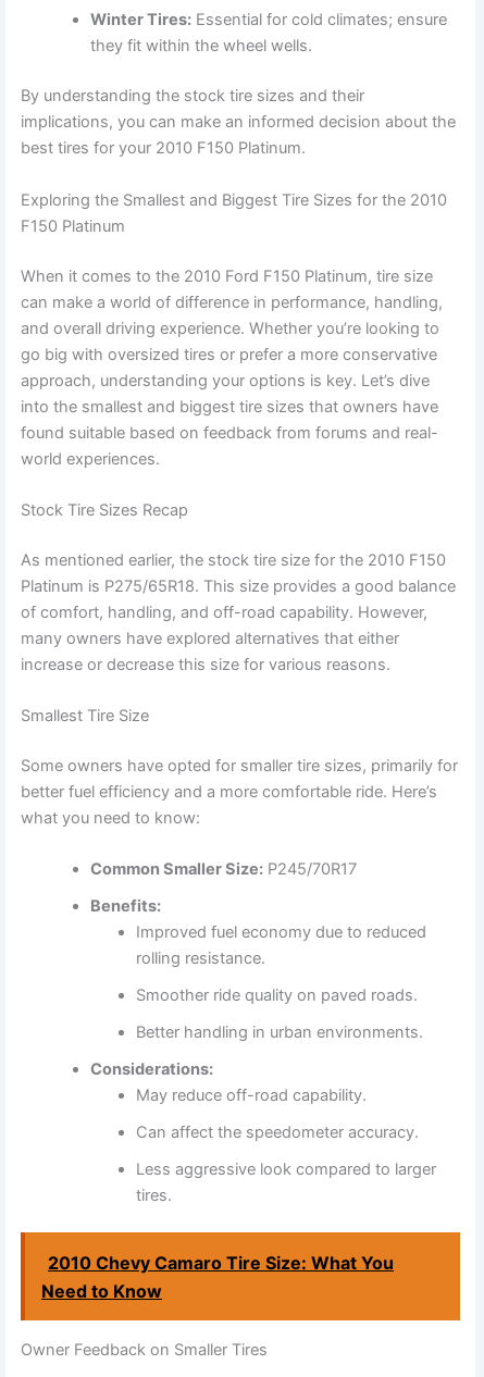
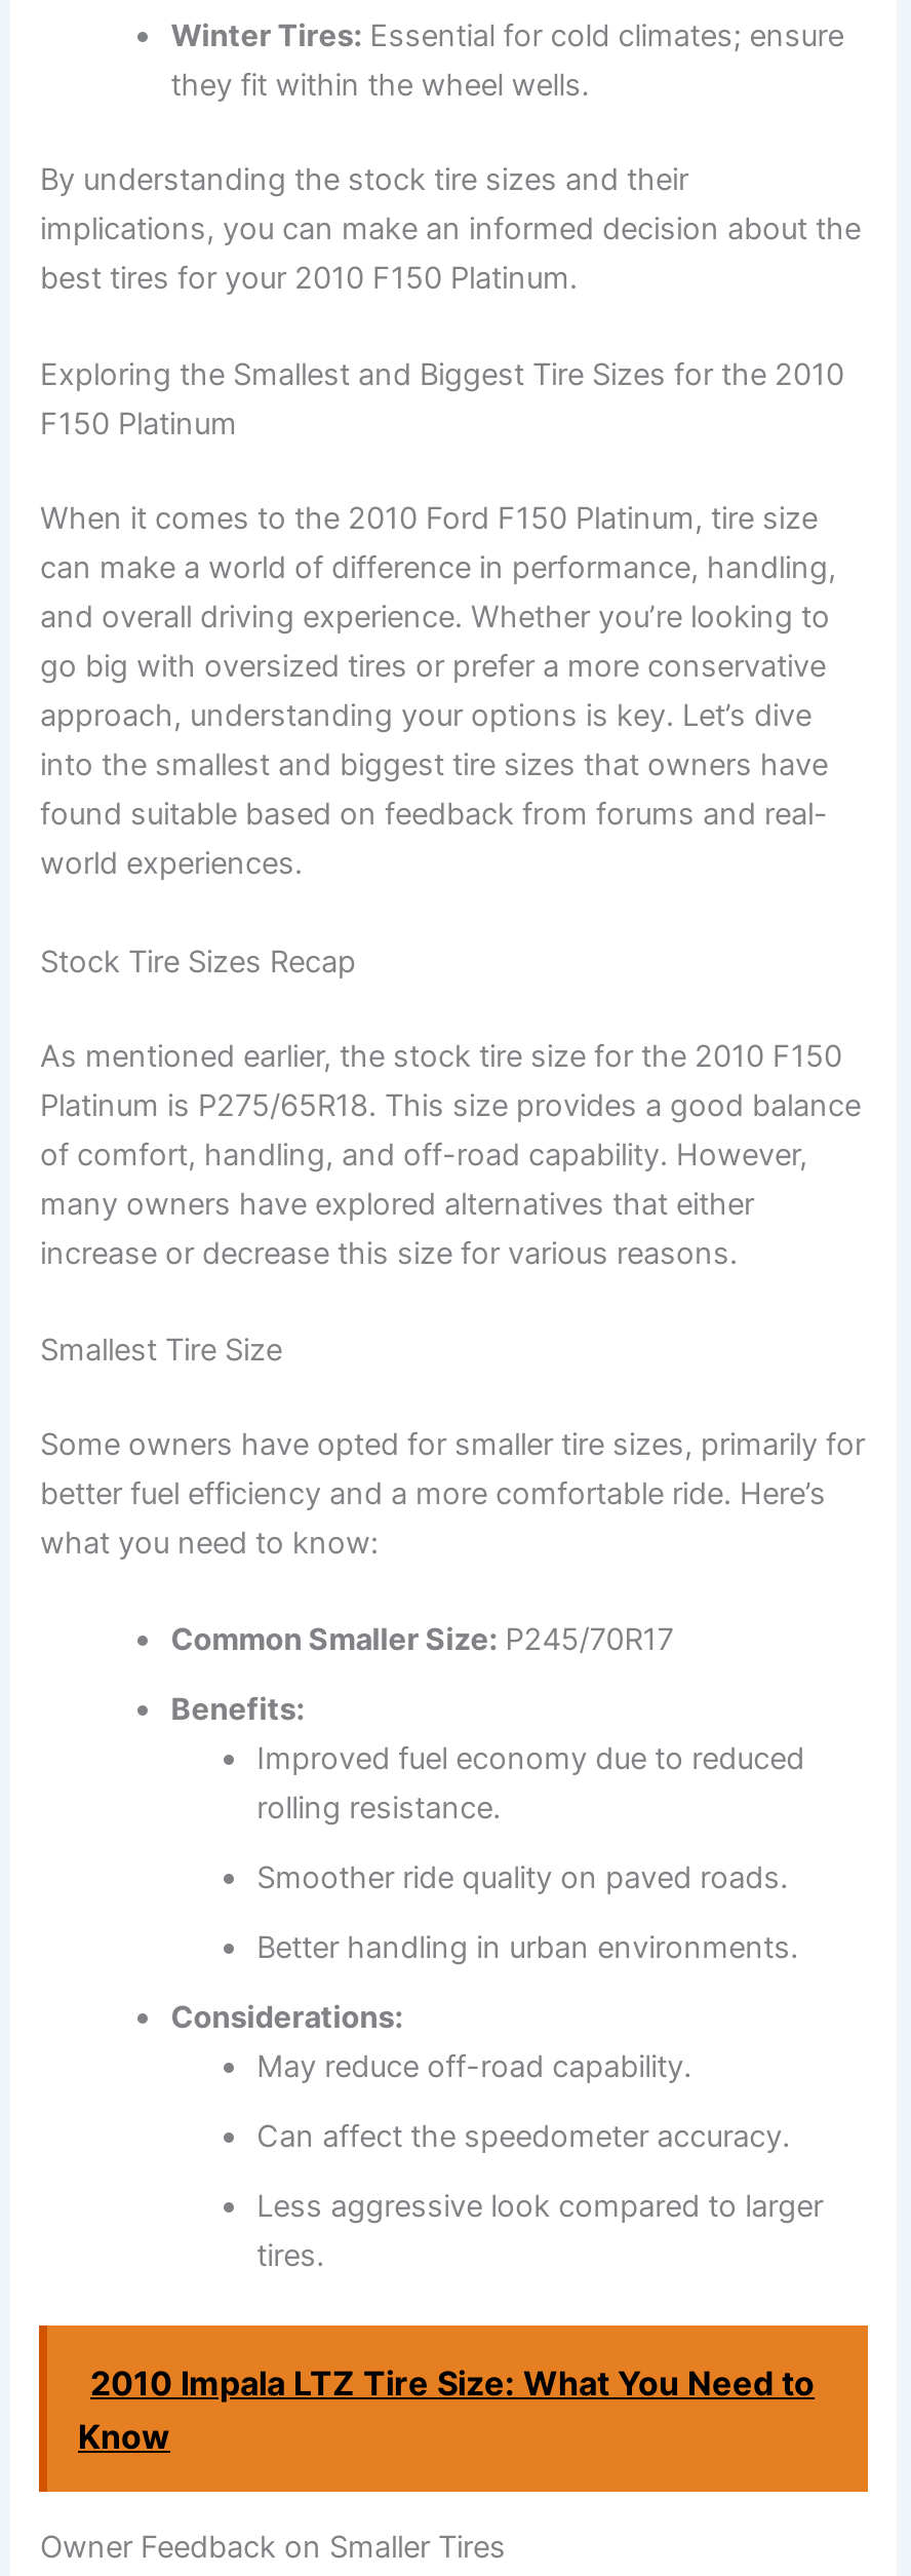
[41,1252,394,1302] 2010 Chevy Camaro Tire Size: What You | Need to Know -> [78,2362,815,2456] 2010 Impala LTZ Tire Size: What You Need to | Know

